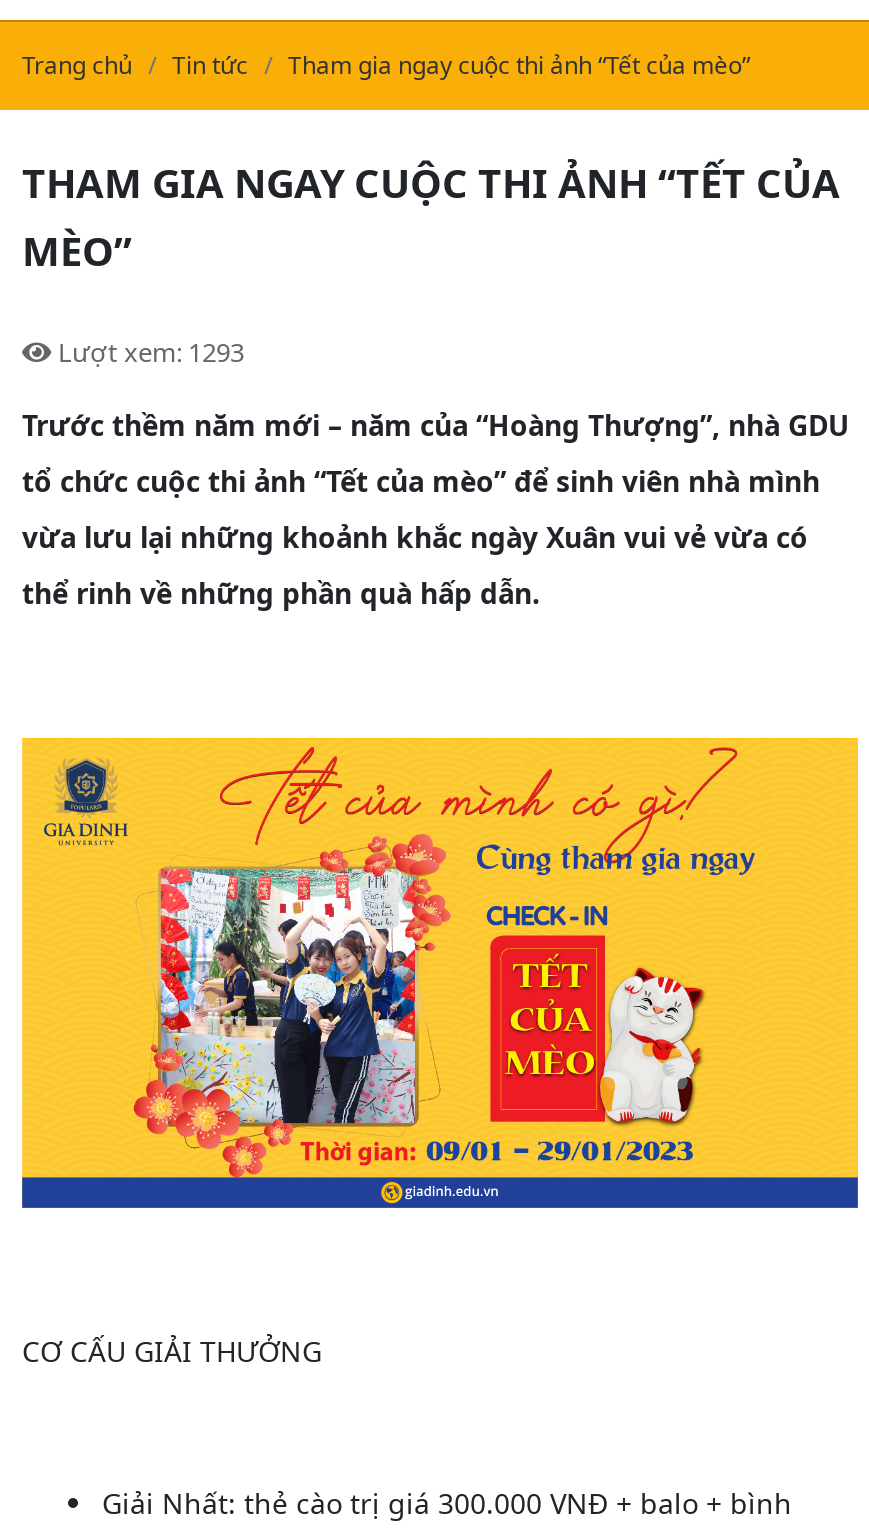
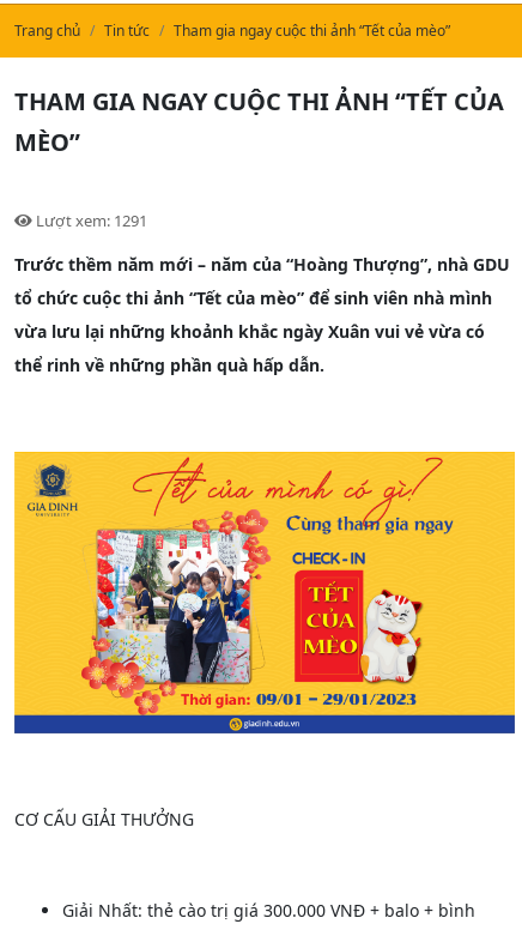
[52,334,244,370] Lượt xem: 1293 -> [32,210,147,231] Lượt xem: 1291

